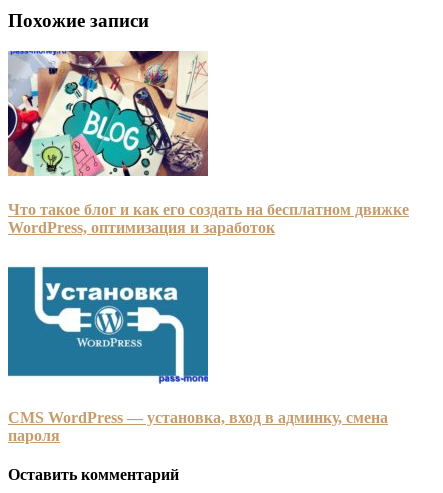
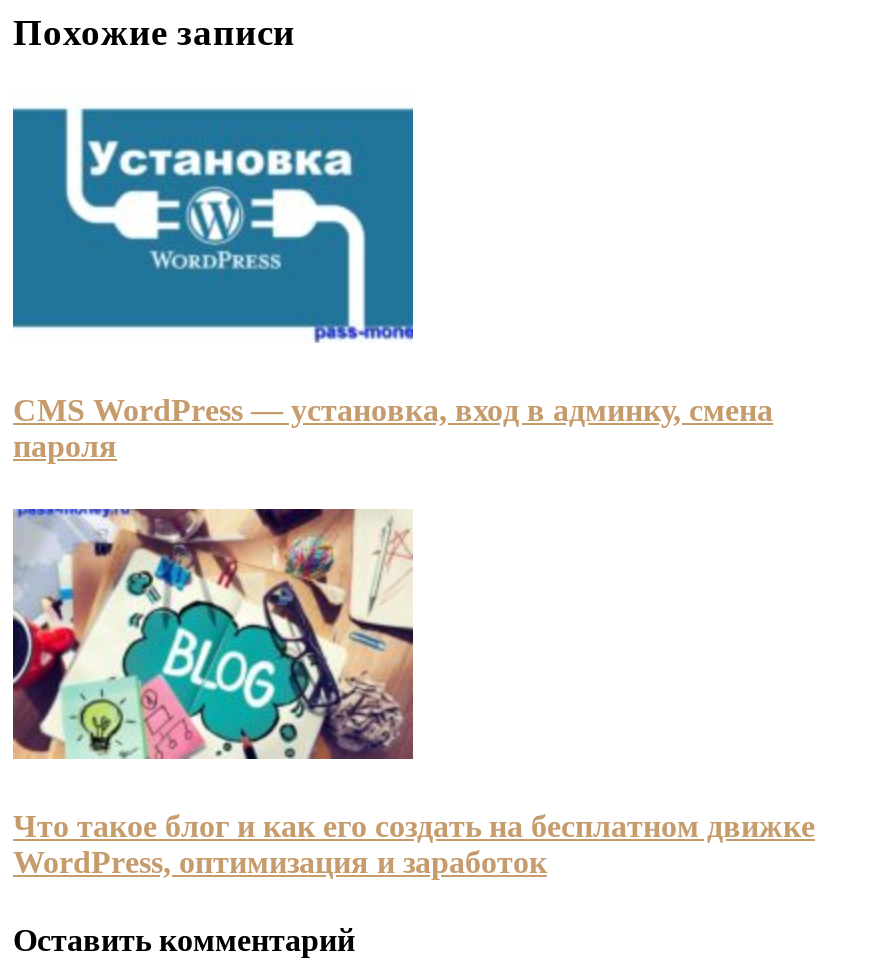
moved [6,49,409,236] -> [9,505,815,879]: [image] | Что такое блог и как его создать на бесплатном движке | WordPress, оптимизация и заработок
moved [7,266,388,444] -> [11,107,773,464]: [image] | CMS WordPress — установка, вход в админку, смена | пароля

